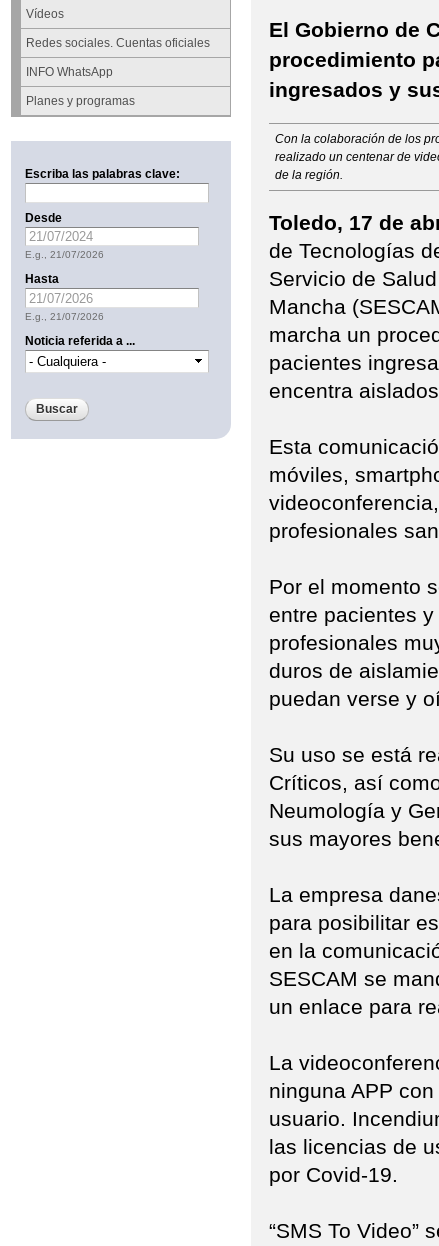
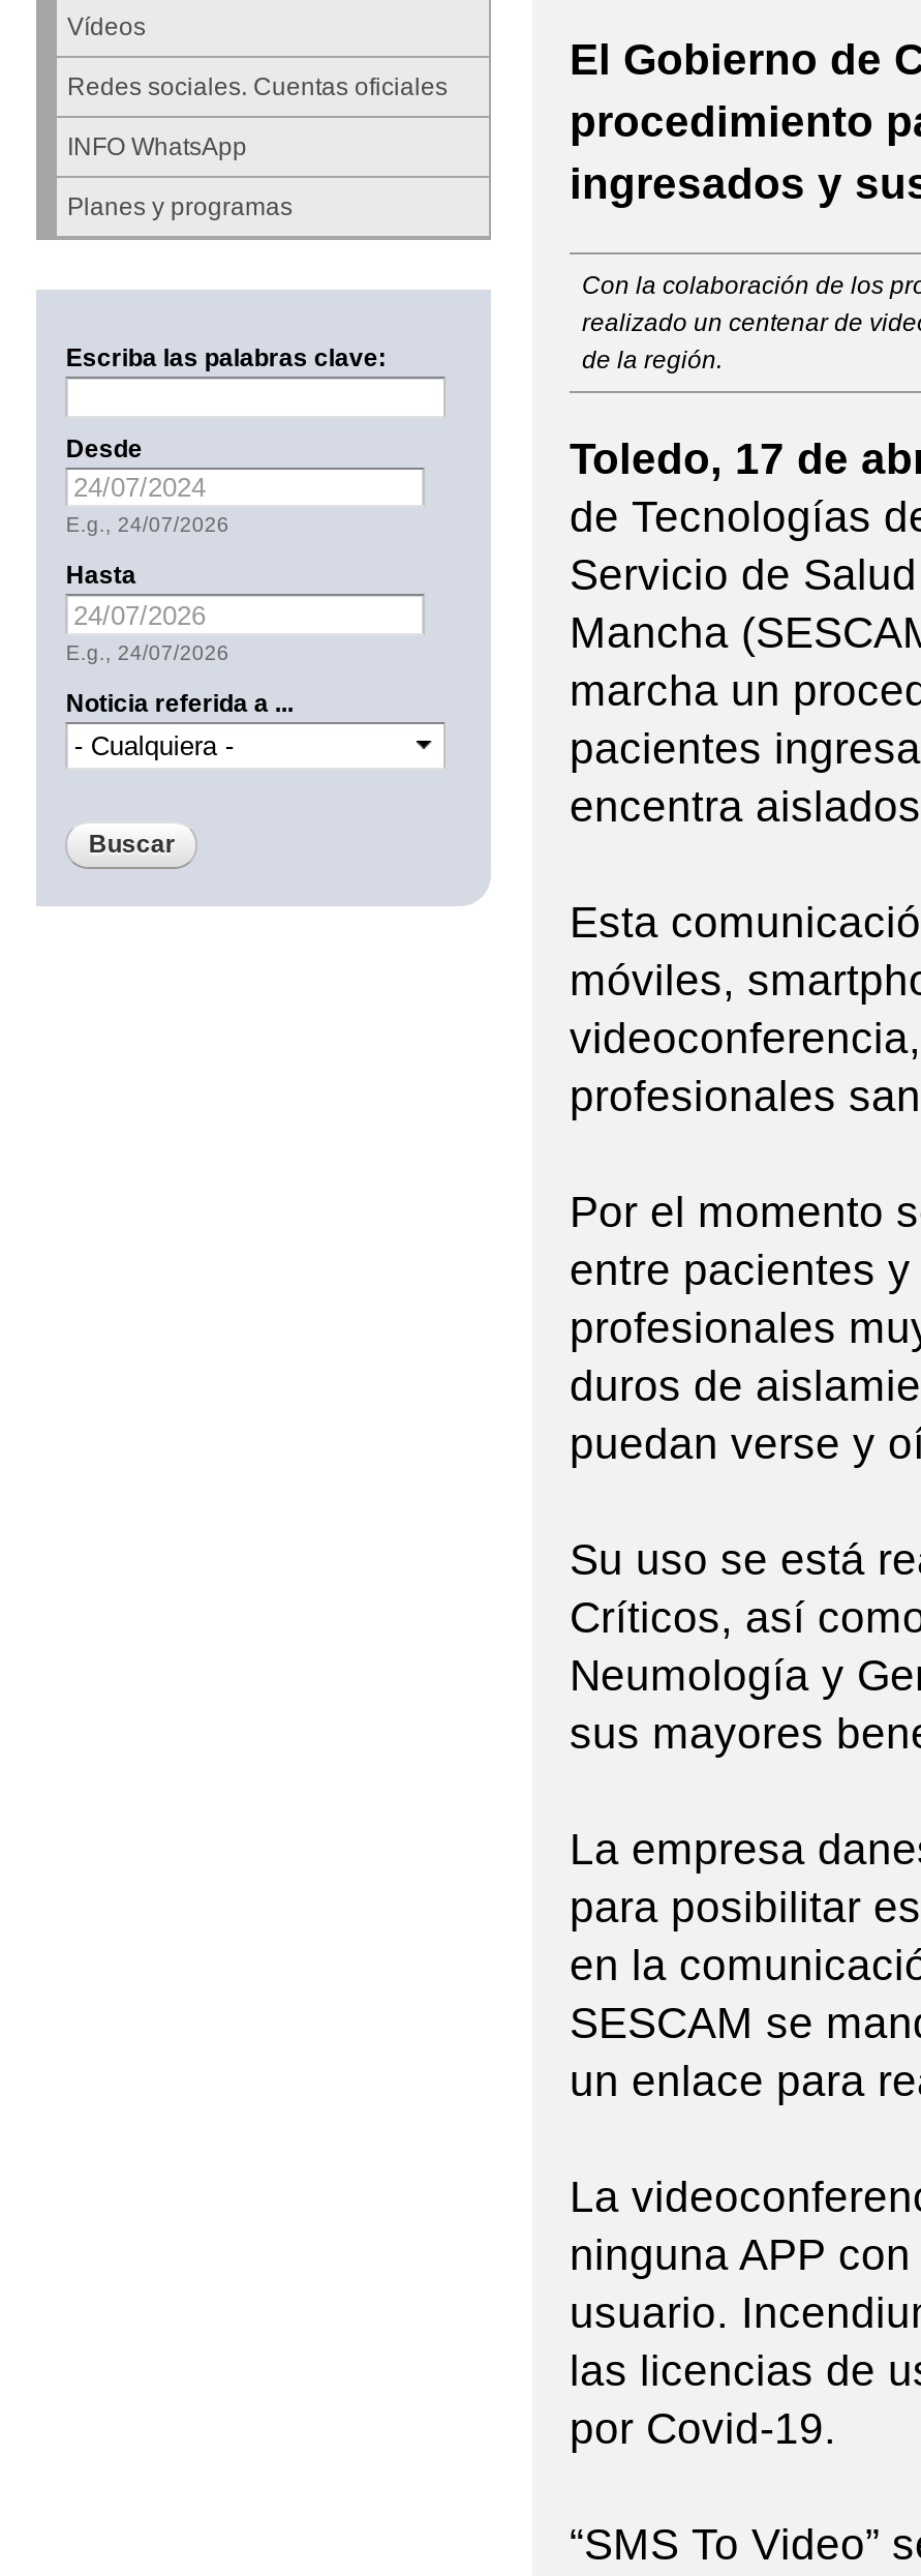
[25,249,104,260] E.g., 21/07/2026 -> [66,514,229,537] E.g., 24/07/2026
[25,311,104,322] E.g., 21/07/2026 -> [66,641,229,664] E.g., 24/07/2026

